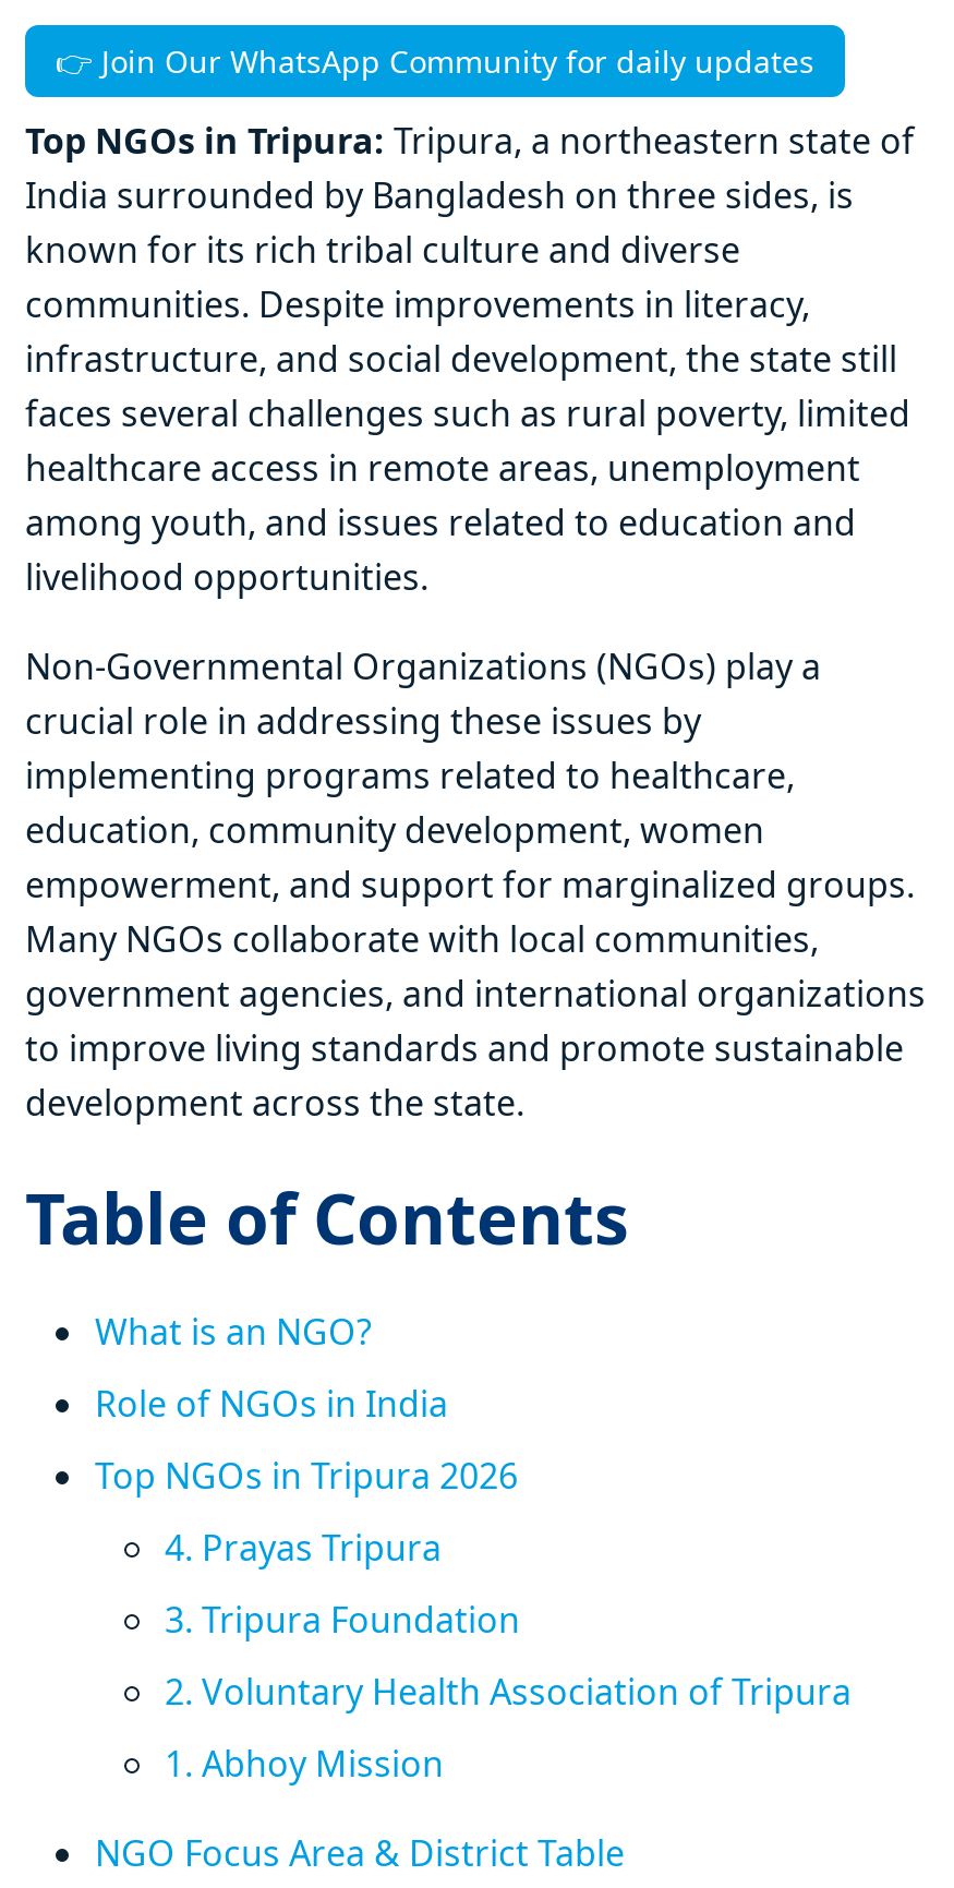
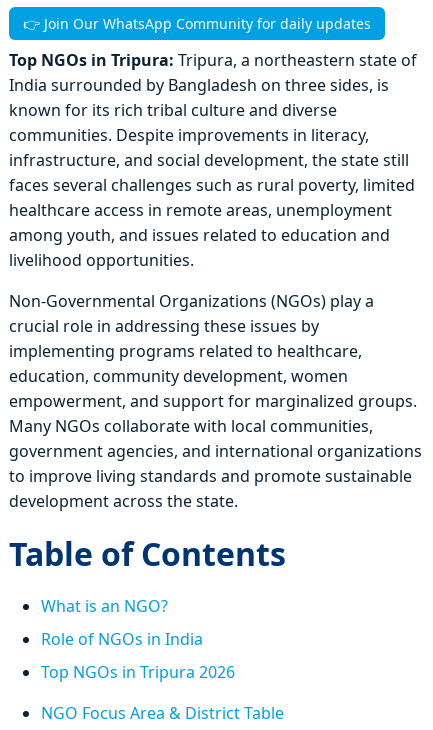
[165,1522,852,1786] 4. Prayas Tripura | 3. Tripura Foundation | 2. Voluntary Health Association of Tripura | 1. Abhoy Mission -> none

